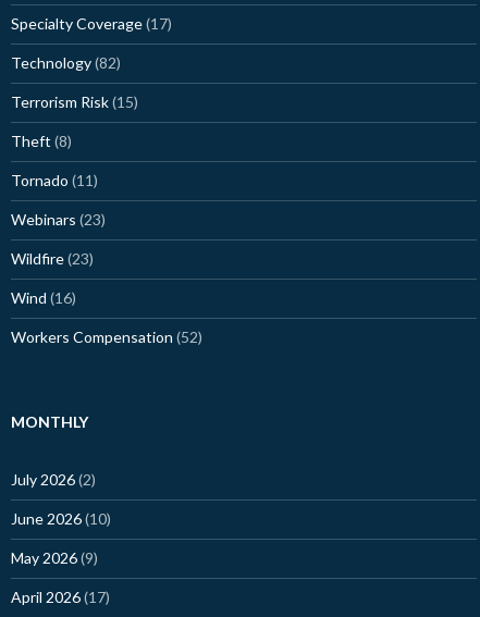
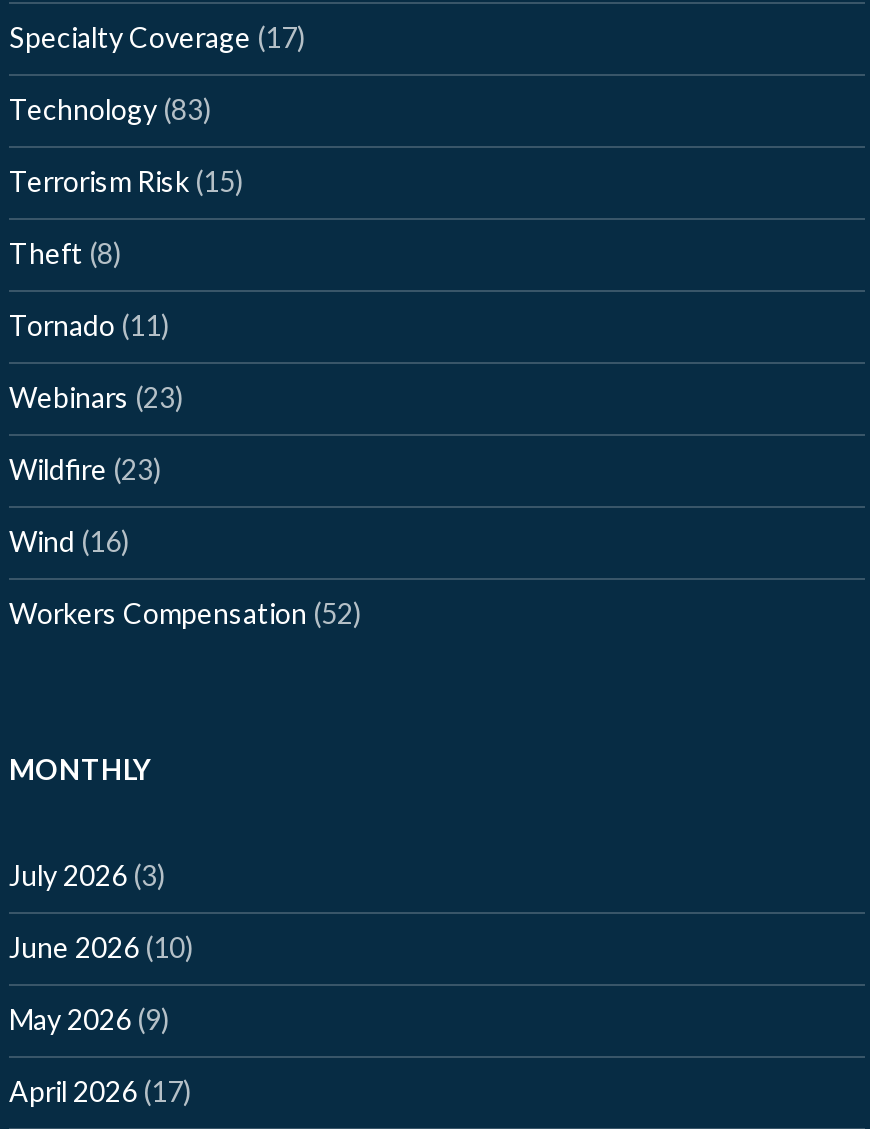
[11,53,121,72] Technology (82) -> [9,93,211,127] Technology (83)
[11,470,96,489] July 2026 (2) -> [9,859,165,893] July 2026 (3)

